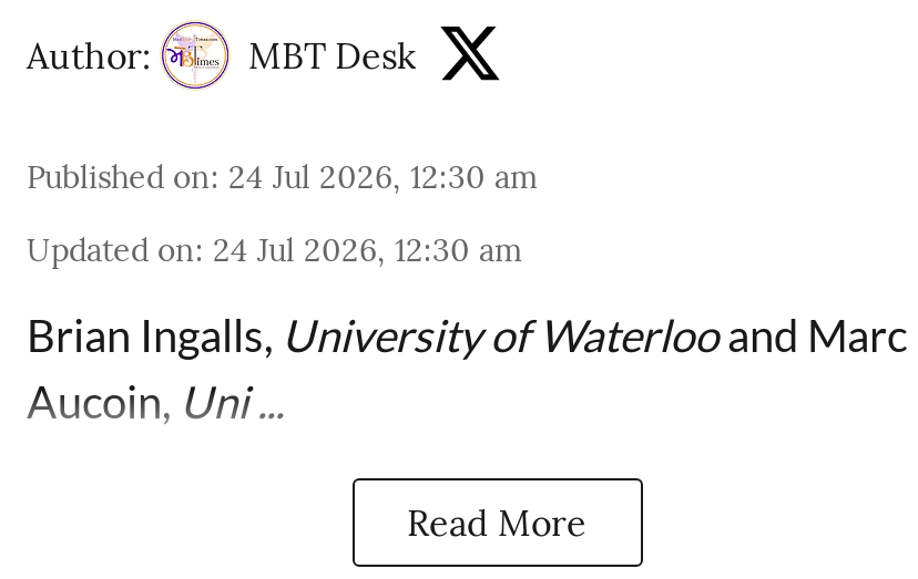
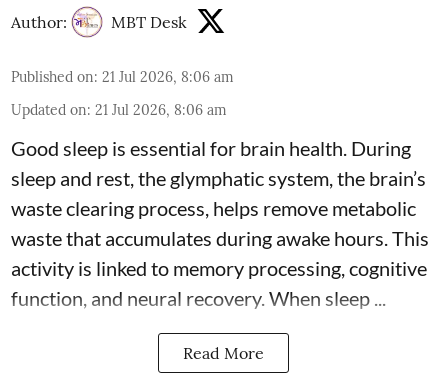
[27,157,539,197] Published on: 24 Jul 2026, 12:30 am -> [11,68,234,86] Published on: 21 Jul 2026, 8:06 am
[27,230,523,270] Updated on: 24 Jul 2026, 12:30 am -> [11,101,227,119] Updated on: 21 Jul 2026, 8:06 am
[27,307,907,427] Brian Ingalls, University of Waterlooand Marc | Aucoin, Uni ... -> [11,136,429,310] Good sleep is essential for brain health. During | sleep and rest, the glymphatic system, the brain’s | waste clearing process, helps remove metabolic | waste that accumulates during awake hours. This | activity is linked to memory processing, cognitive | function, and neural recovery. When sleep ...

